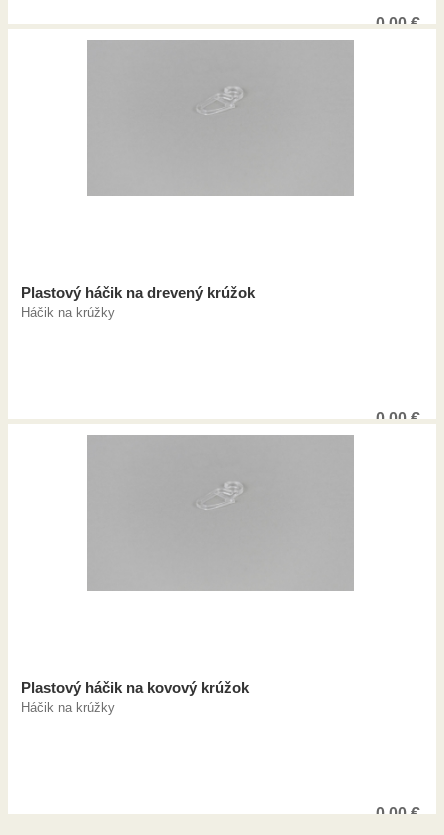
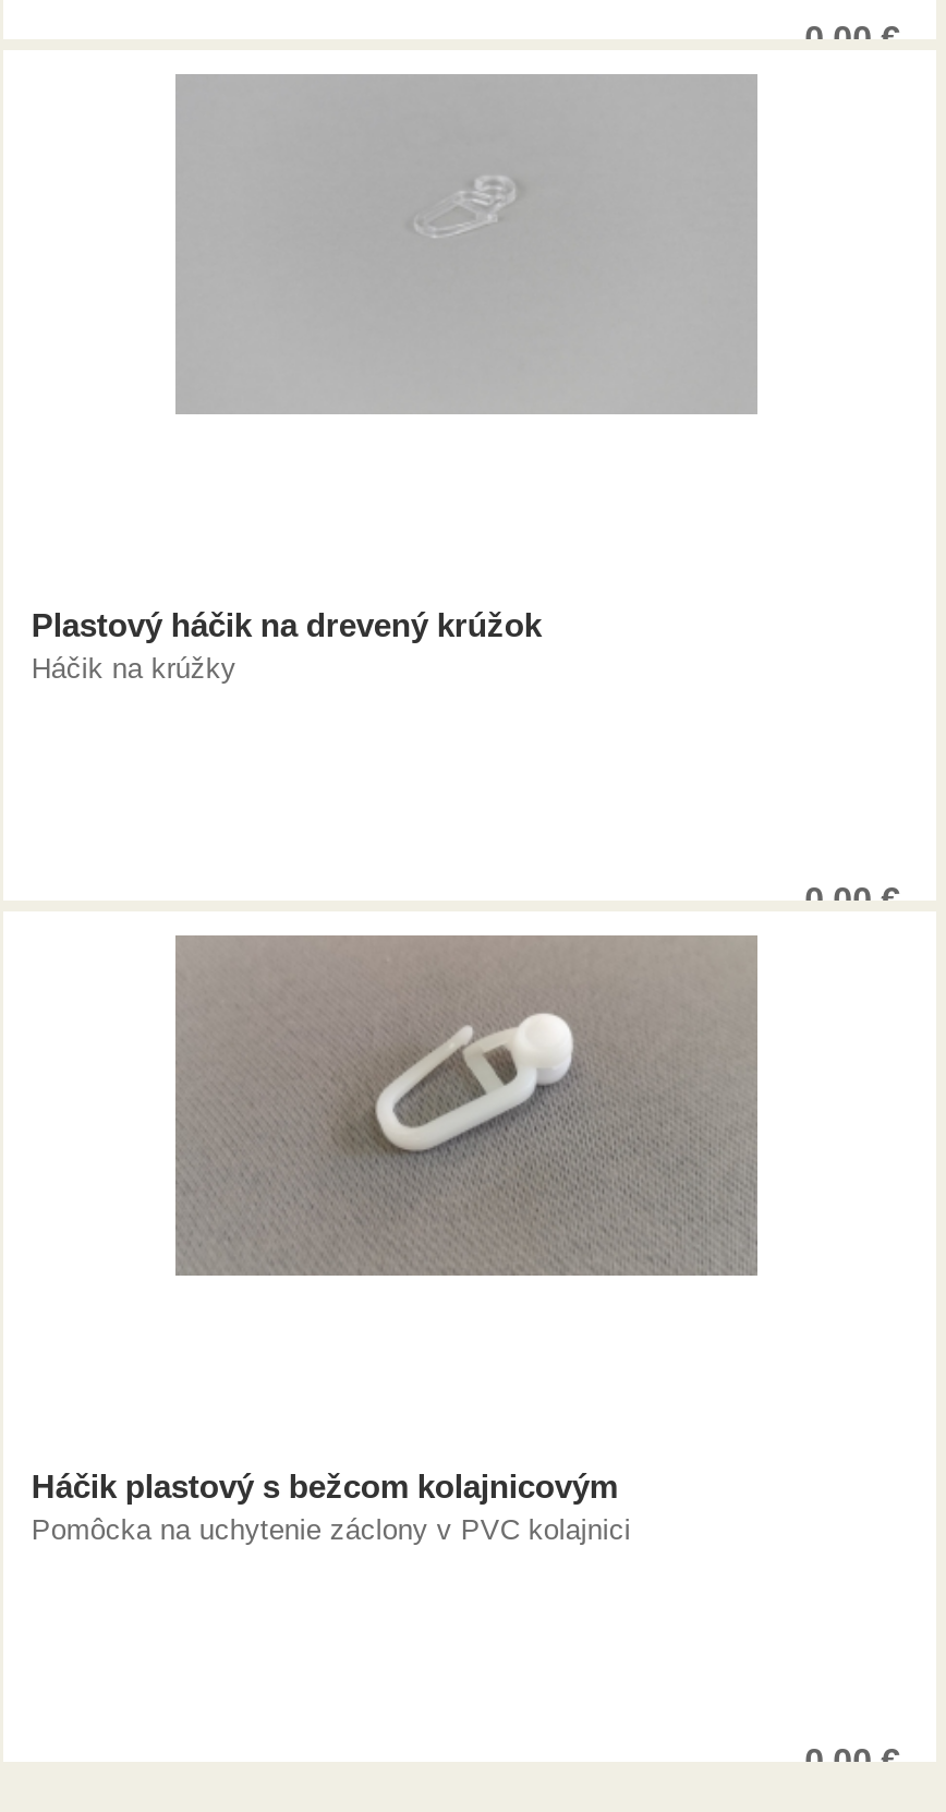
none -> [178,938,755,1276] [image]
[21,679,249,715] Plastový háčik na kovový krúžok | Háčik na krúžky -> [31,1467,631,1545] Háčik plastový s bežcom kolajnicovým | Pomôcka na uchytenie záclony v PVC kolajnici

